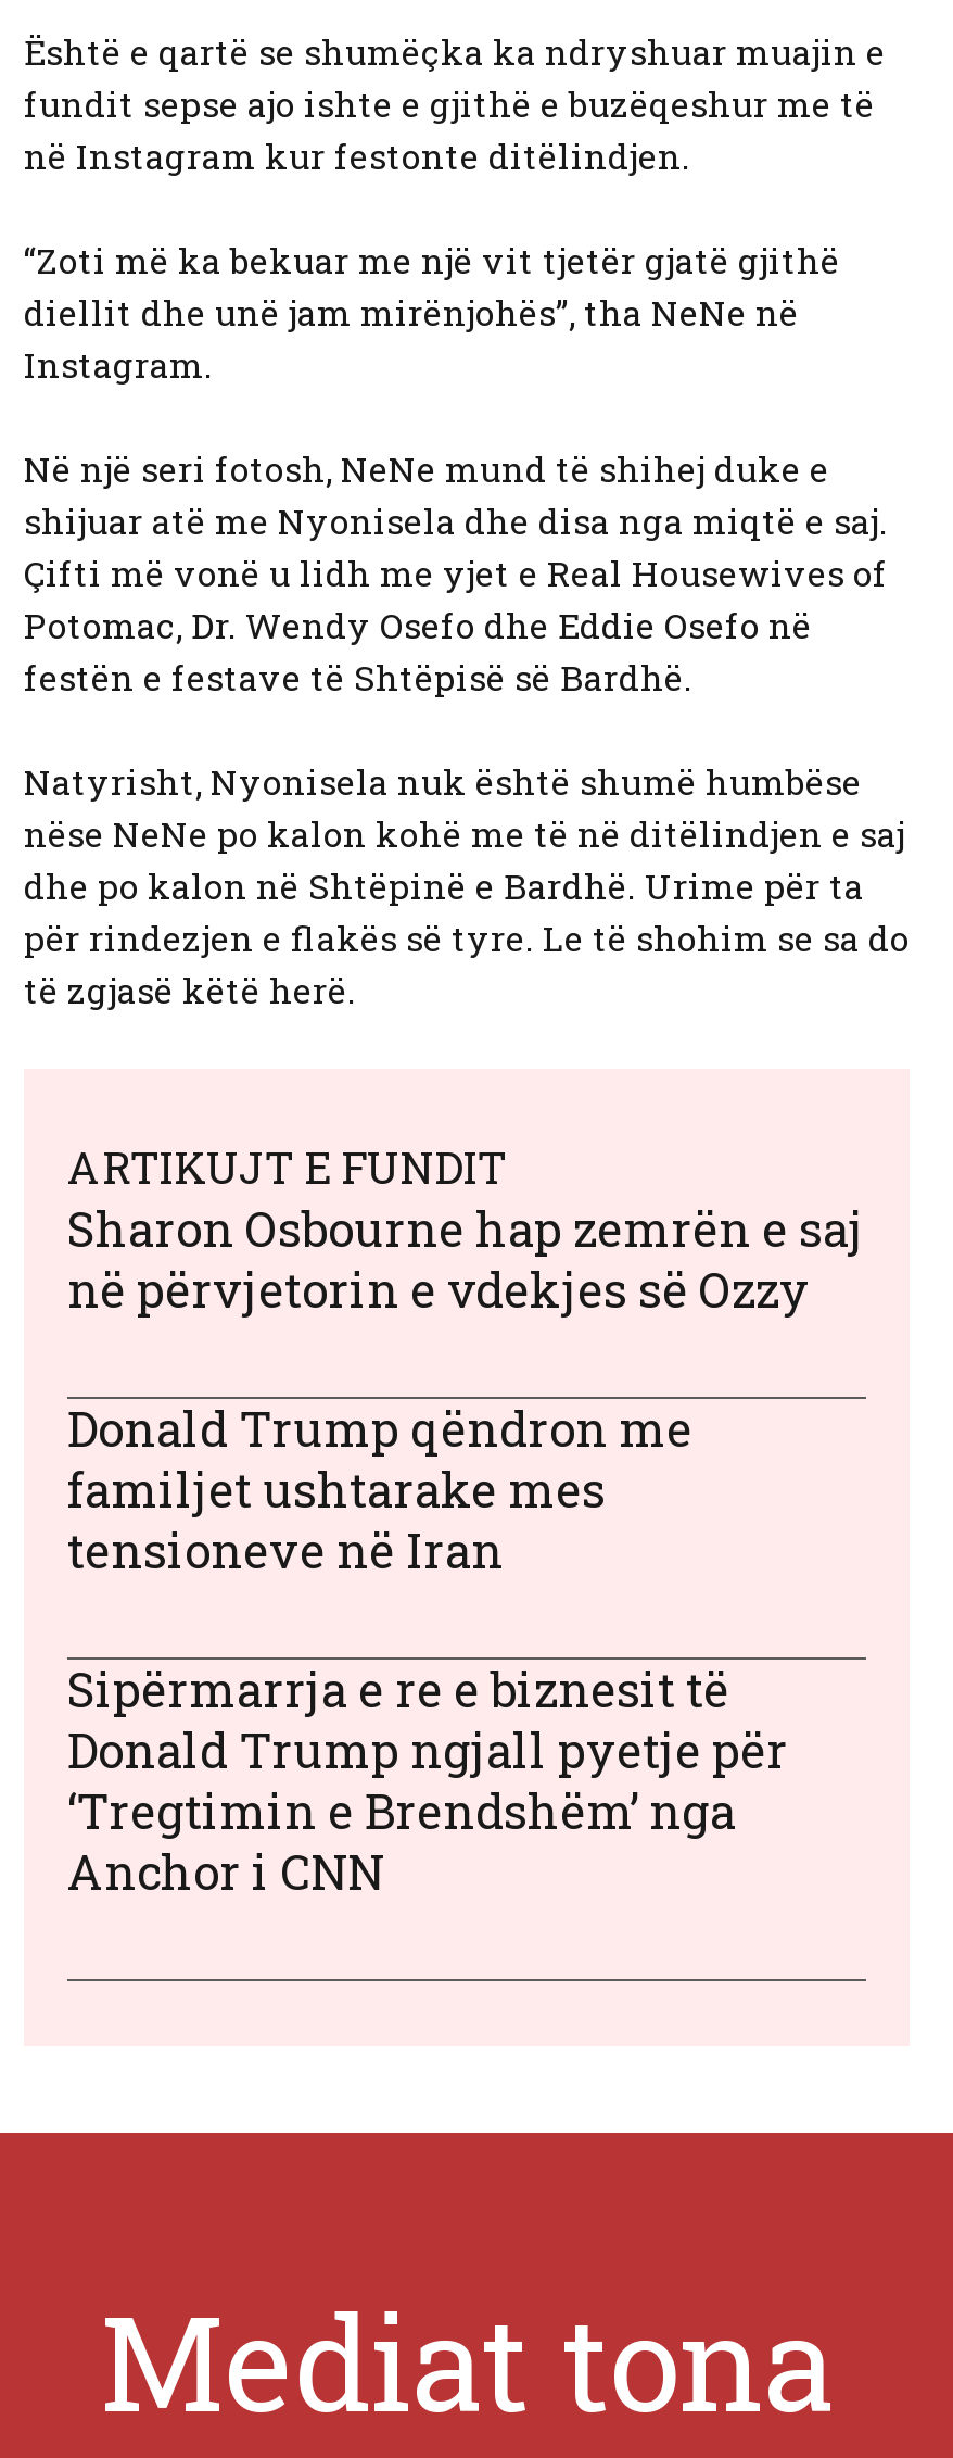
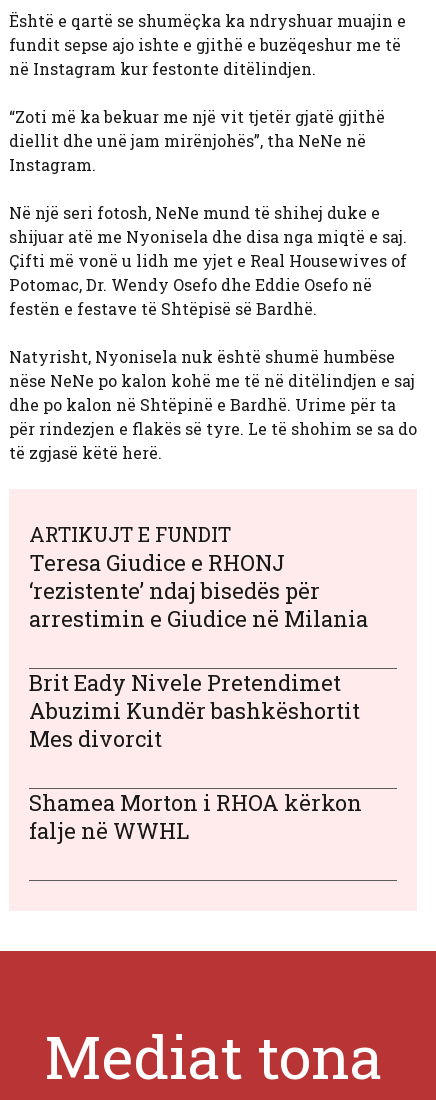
[67,1198,864,1322] Sharon Osbourne hap zemrën e saj | në përvjetorin e vdekjes së Ozzy -> [29,548,368,633] Teresa Giudice e RHONJ | ‘rezistente’ ndaj bisedës për | arrestimin e Giudice në Milania
[67,1398,692,1583] Donald Trump qëndron me | familjet ushtarake mes | tensioneve në Iran -> [29,668,360,753] Brit Eady Nivele Pretendimet | Abuzimi Kundër bashkëshortit | Mes divorcit
[67,1659,788,1904] Sipërmarrja e re e biznesit të | Donald Trump ngjall pyetje për | ‘Tregtimin e Brendshëm’ nga | Anchor i CNN -> [29,788,362,845] Shamea Morton i RHOA kërkon | falje në WWHL

